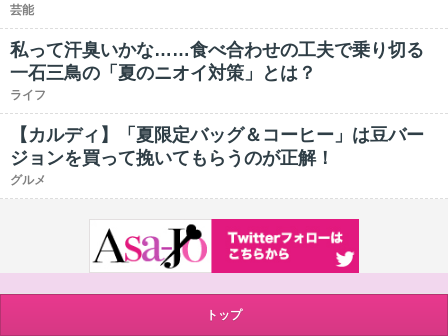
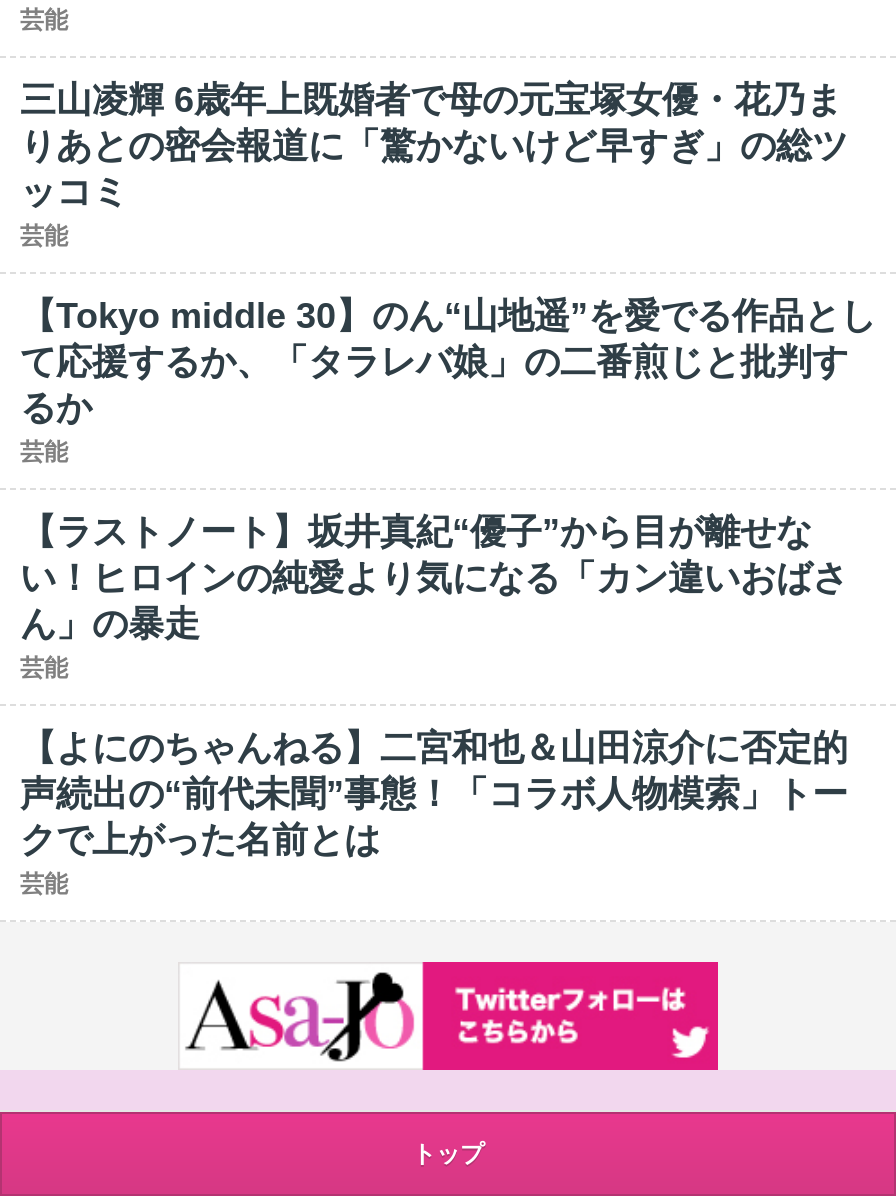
[10,40,424,187] 私って汗臭いかな……食べ合わせの工夫で乗り切る | 一石三鳥の「夏のニオイ対策」とは？ | ライフ | 【カルディ】「夏限定バッグ＆コーヒー」は豆バー | ジョンを買って挽いてもらうのが正解！ | グルメ -> [20,80,876,898] 三山凌輝 6歳年上既婚者で母の元宝塚女優・花乃ま | りあとの密会報道に「驚かないけど早すぎ」の総ツ | ッコミ | 芸能 | 【Tokyo middle 30】のん“山地遥”を愛でる作品とし | て応援するか、「タラレバ娘」の二番煎じと批判す | るか | 芸能 | 【ラストノート】坂井真紀“優子”から目が離せな | い！ヒロインの純愛より気になる「カン違いおばさ | ん」の暴走 | 芸能 | 【よにのちゃんねる】二宮和也＆山田涼介に否定的 | 声続出の“前代未聞”事態！「コラボ人物模索」トー | クで上がった名前とは | 芸能

